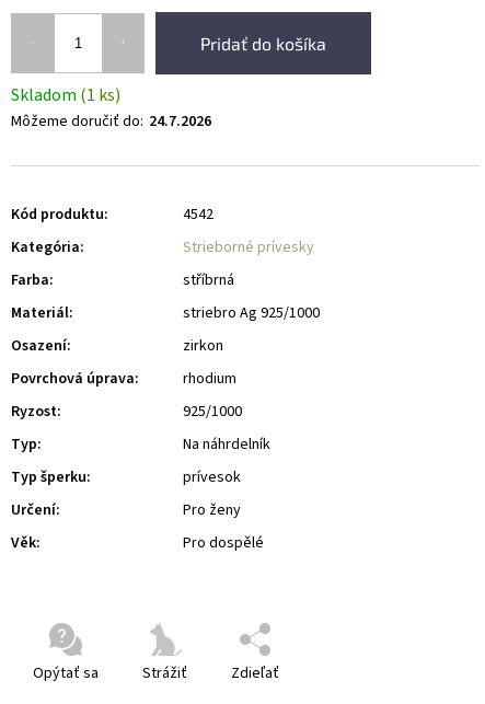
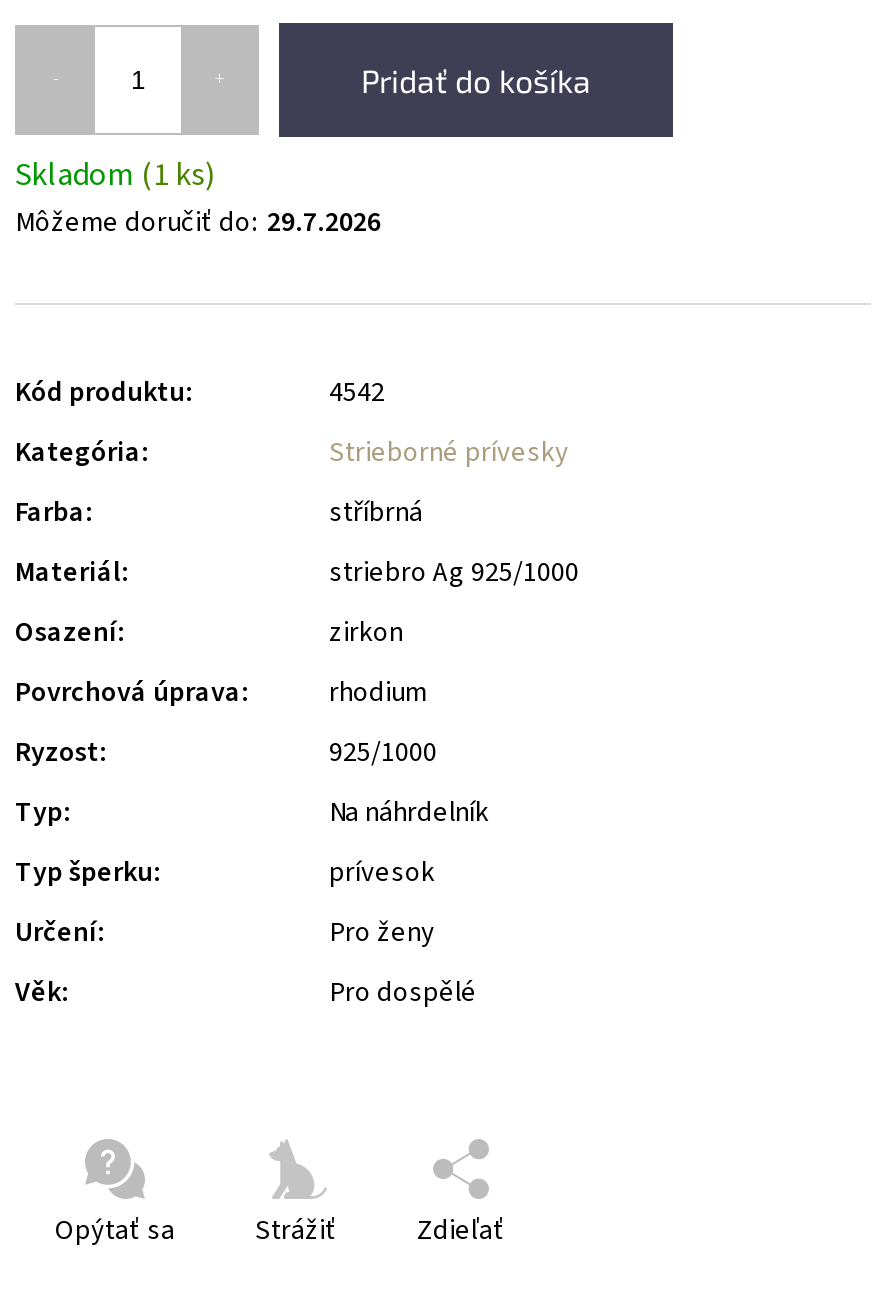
[11,110,211,132] Môžeme doručiť do: 24.7.2026 -> [15,203,381,243] Môžeme doručiť do: 29.7.2026

